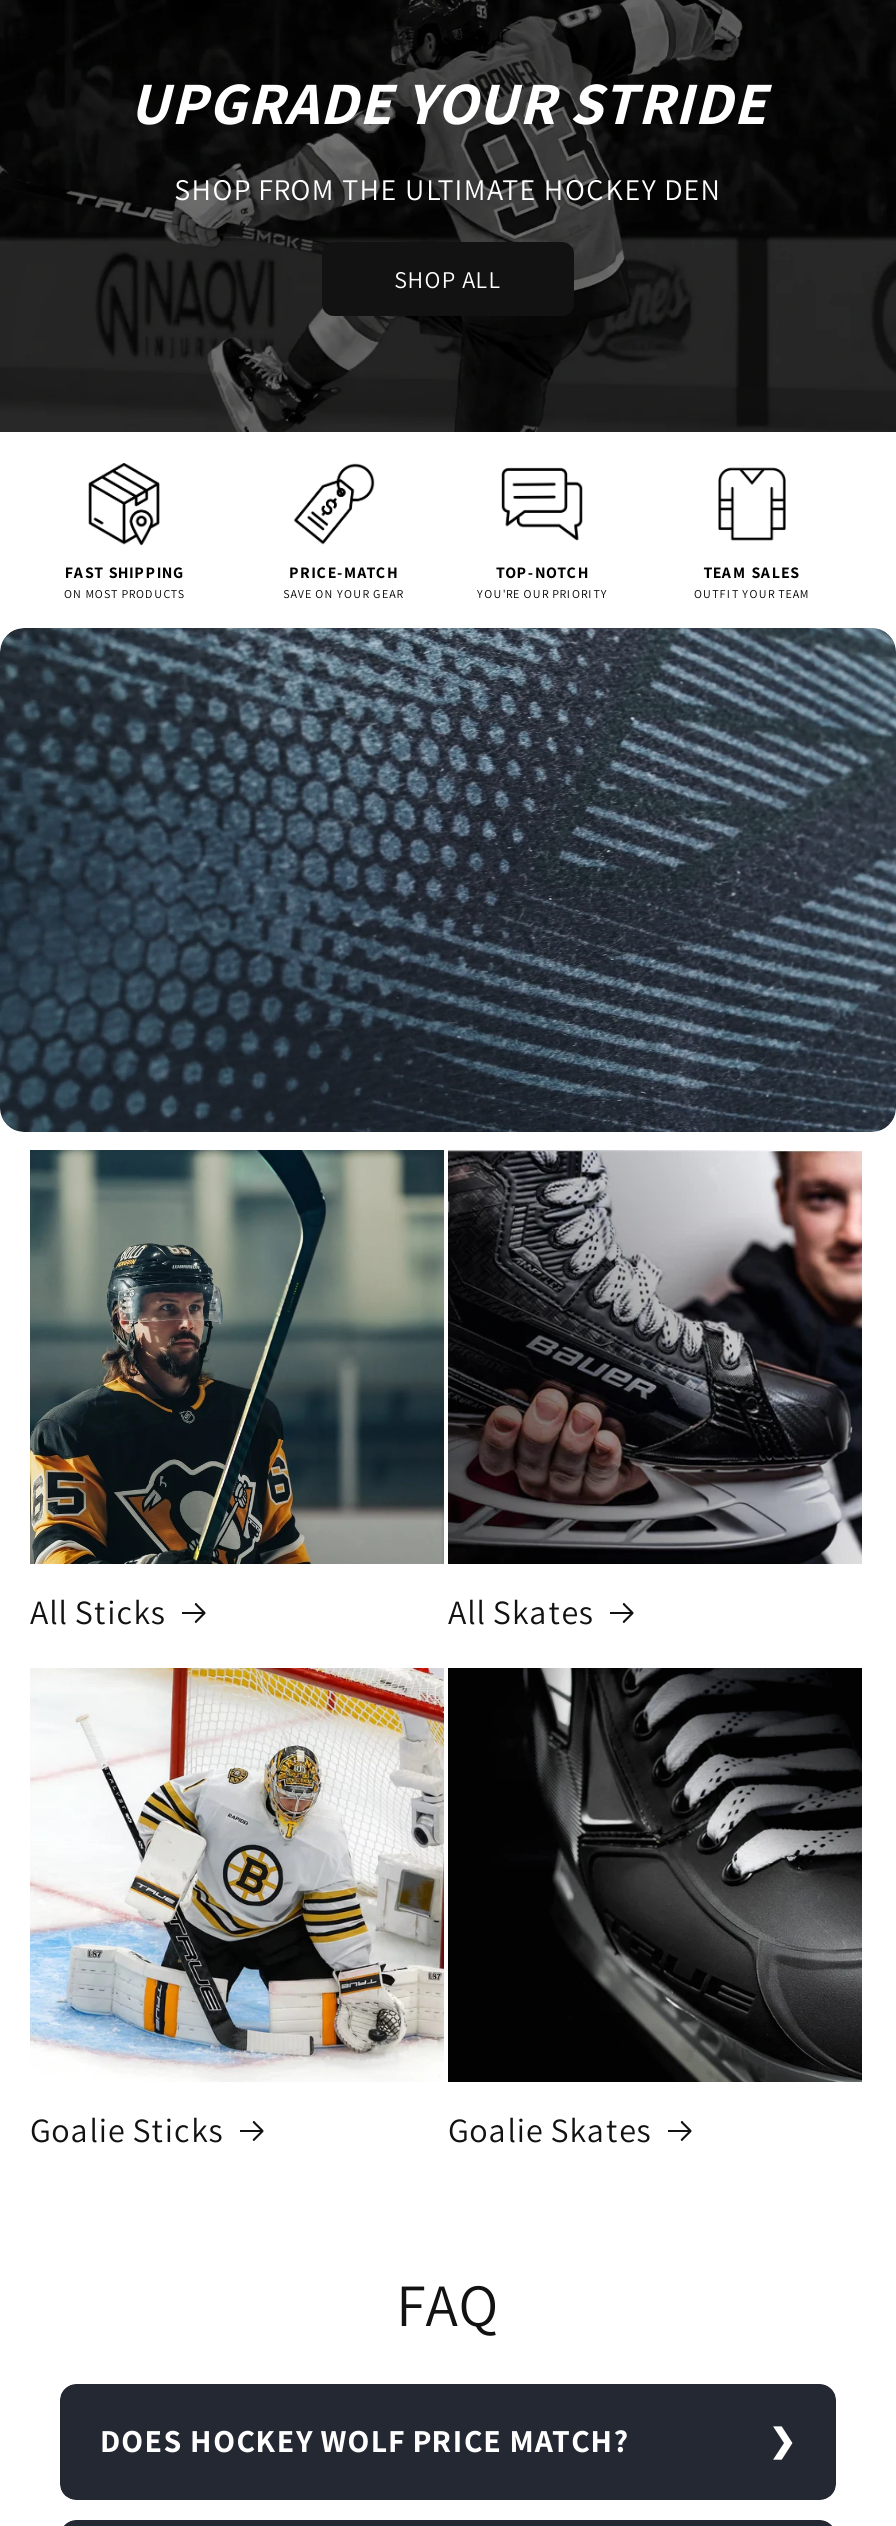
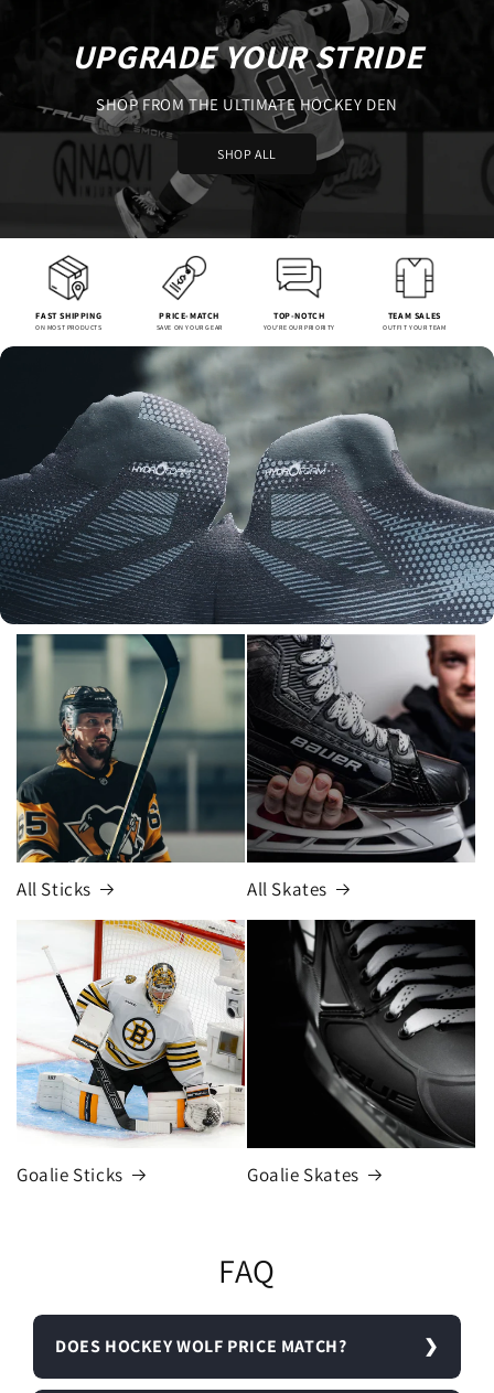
[6,626,890,1132] [image] -> [3,345,491,624] [image]

